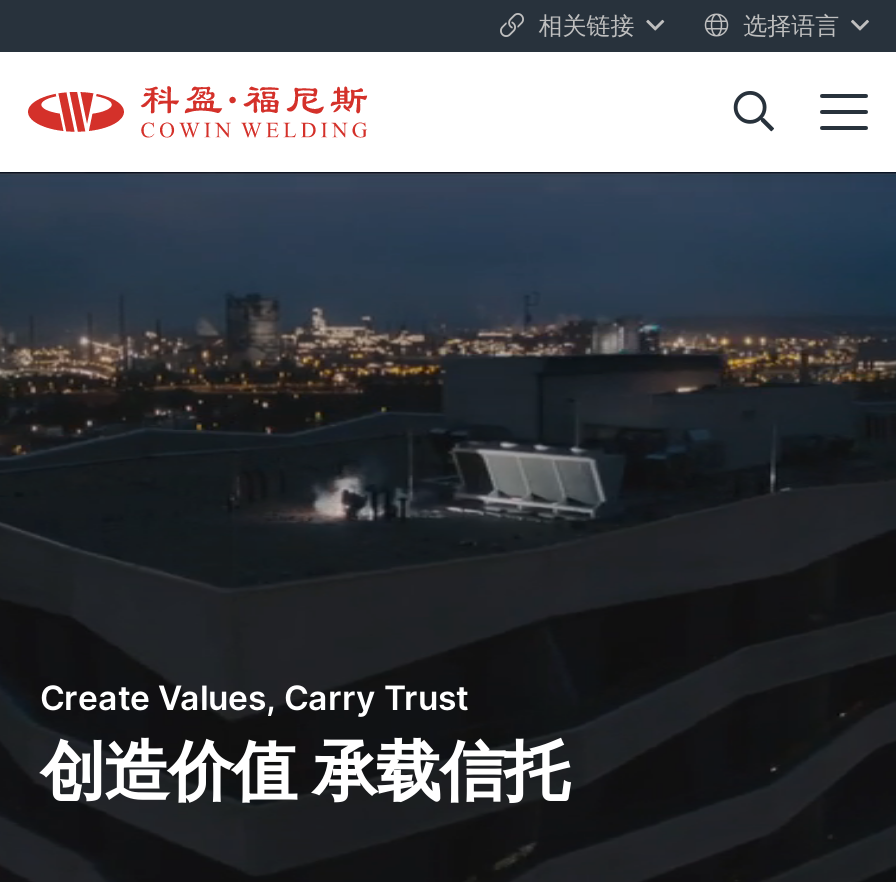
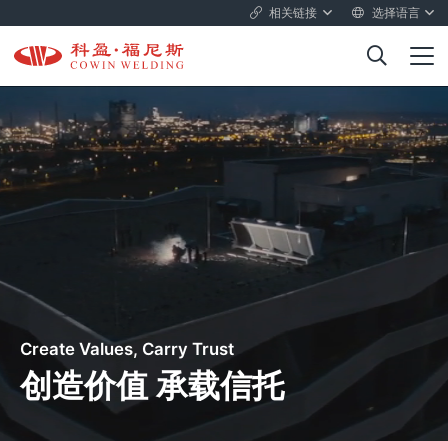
[6,202,890,530] [image] -> [3,100,445,266] [image]

